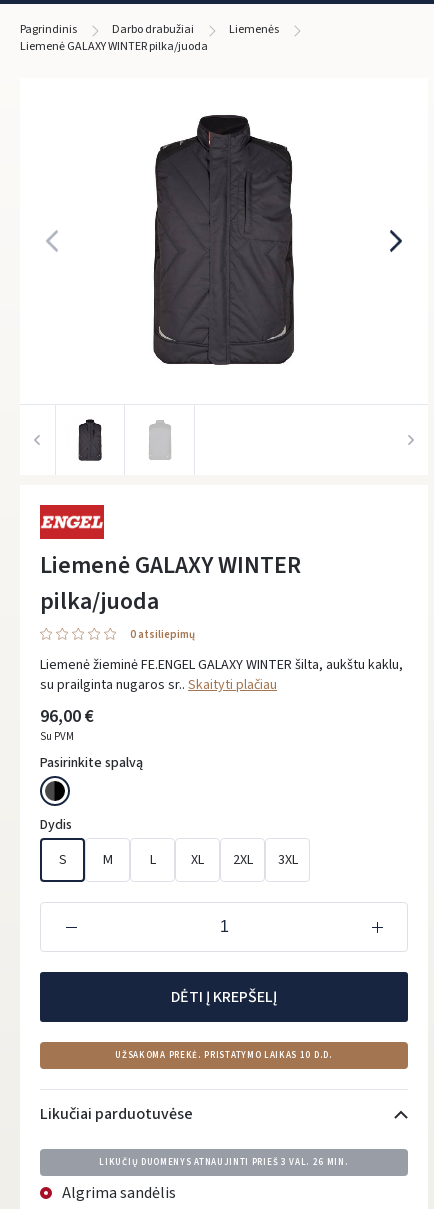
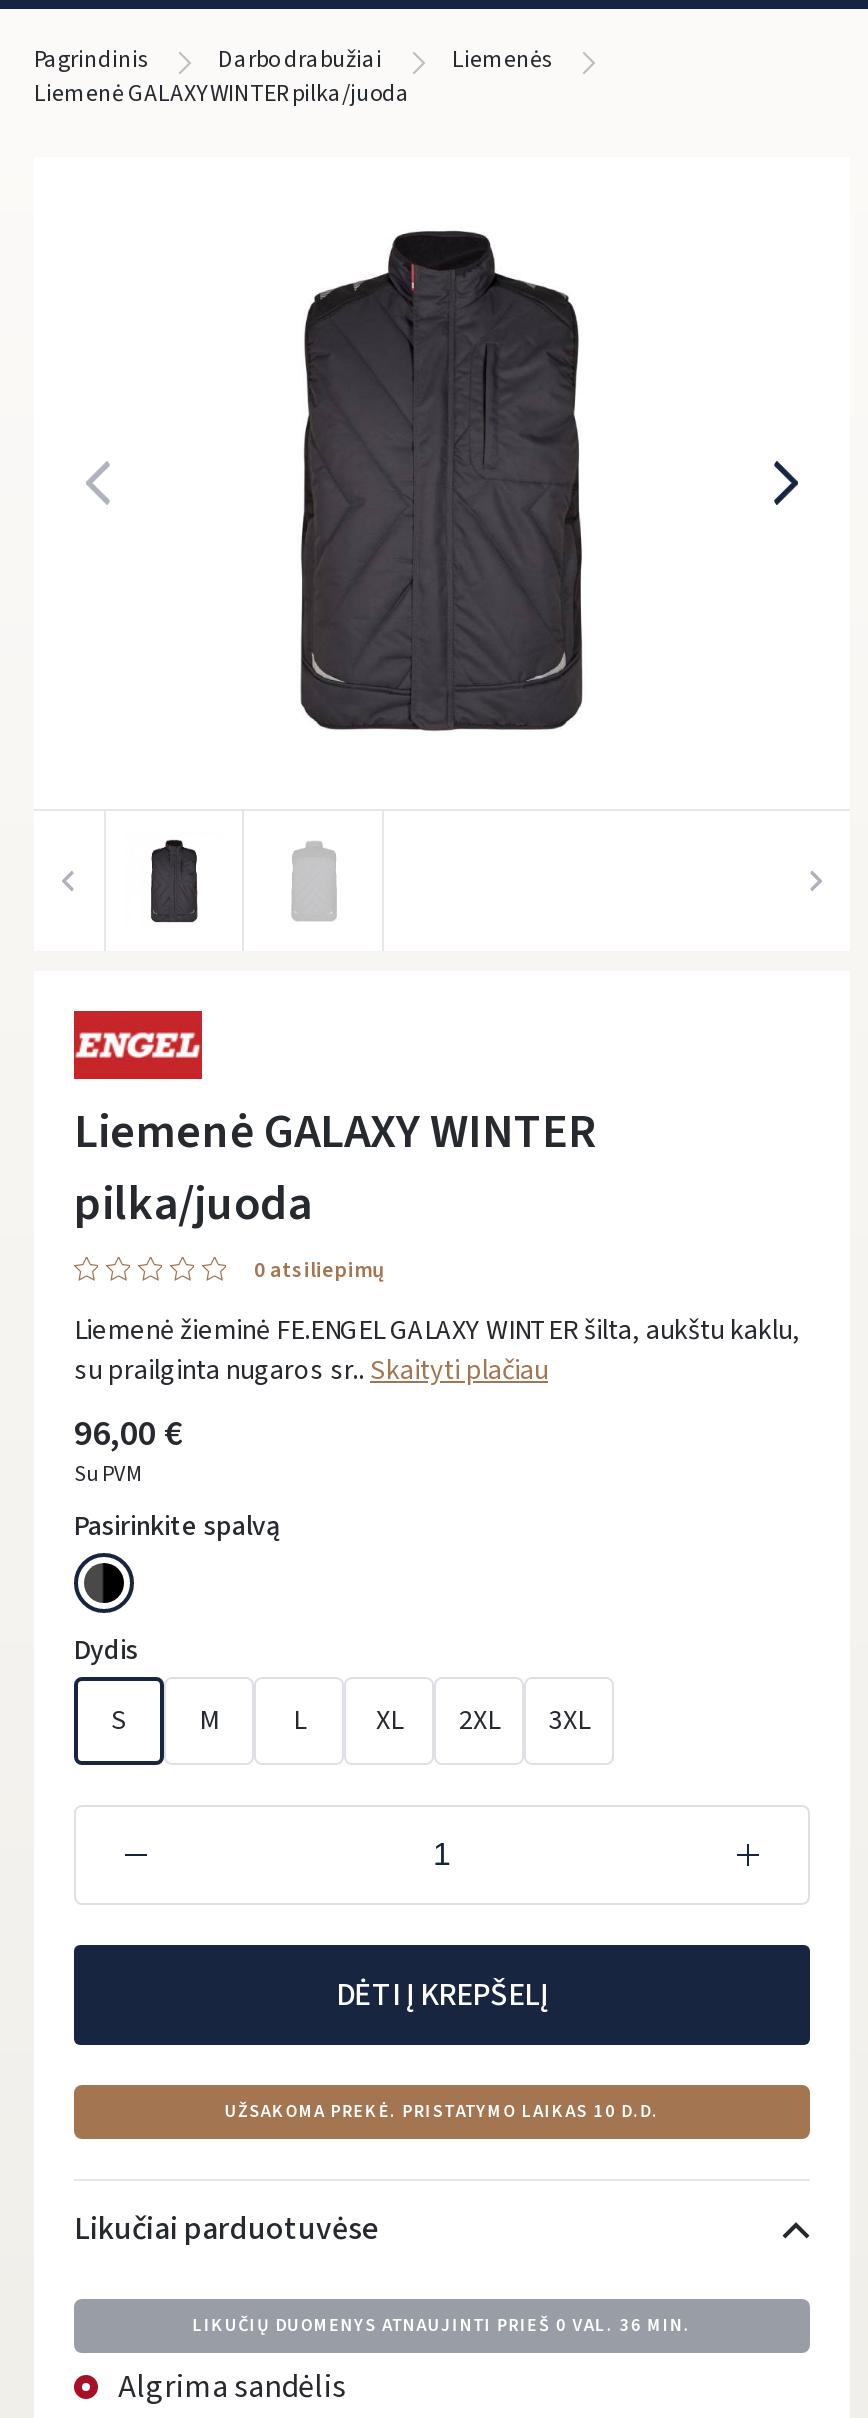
[99,1156,349,1169] LIKUČIŲ DUOMENYS ATNAUJINTI PRIEŠ 3 VAL. 26 MIN. -> [193,2313,691,2339] LIKUČIŲ DUOMENYS ATNAUJINTI PRIEŠ 0 VAL. 36 MIN.

